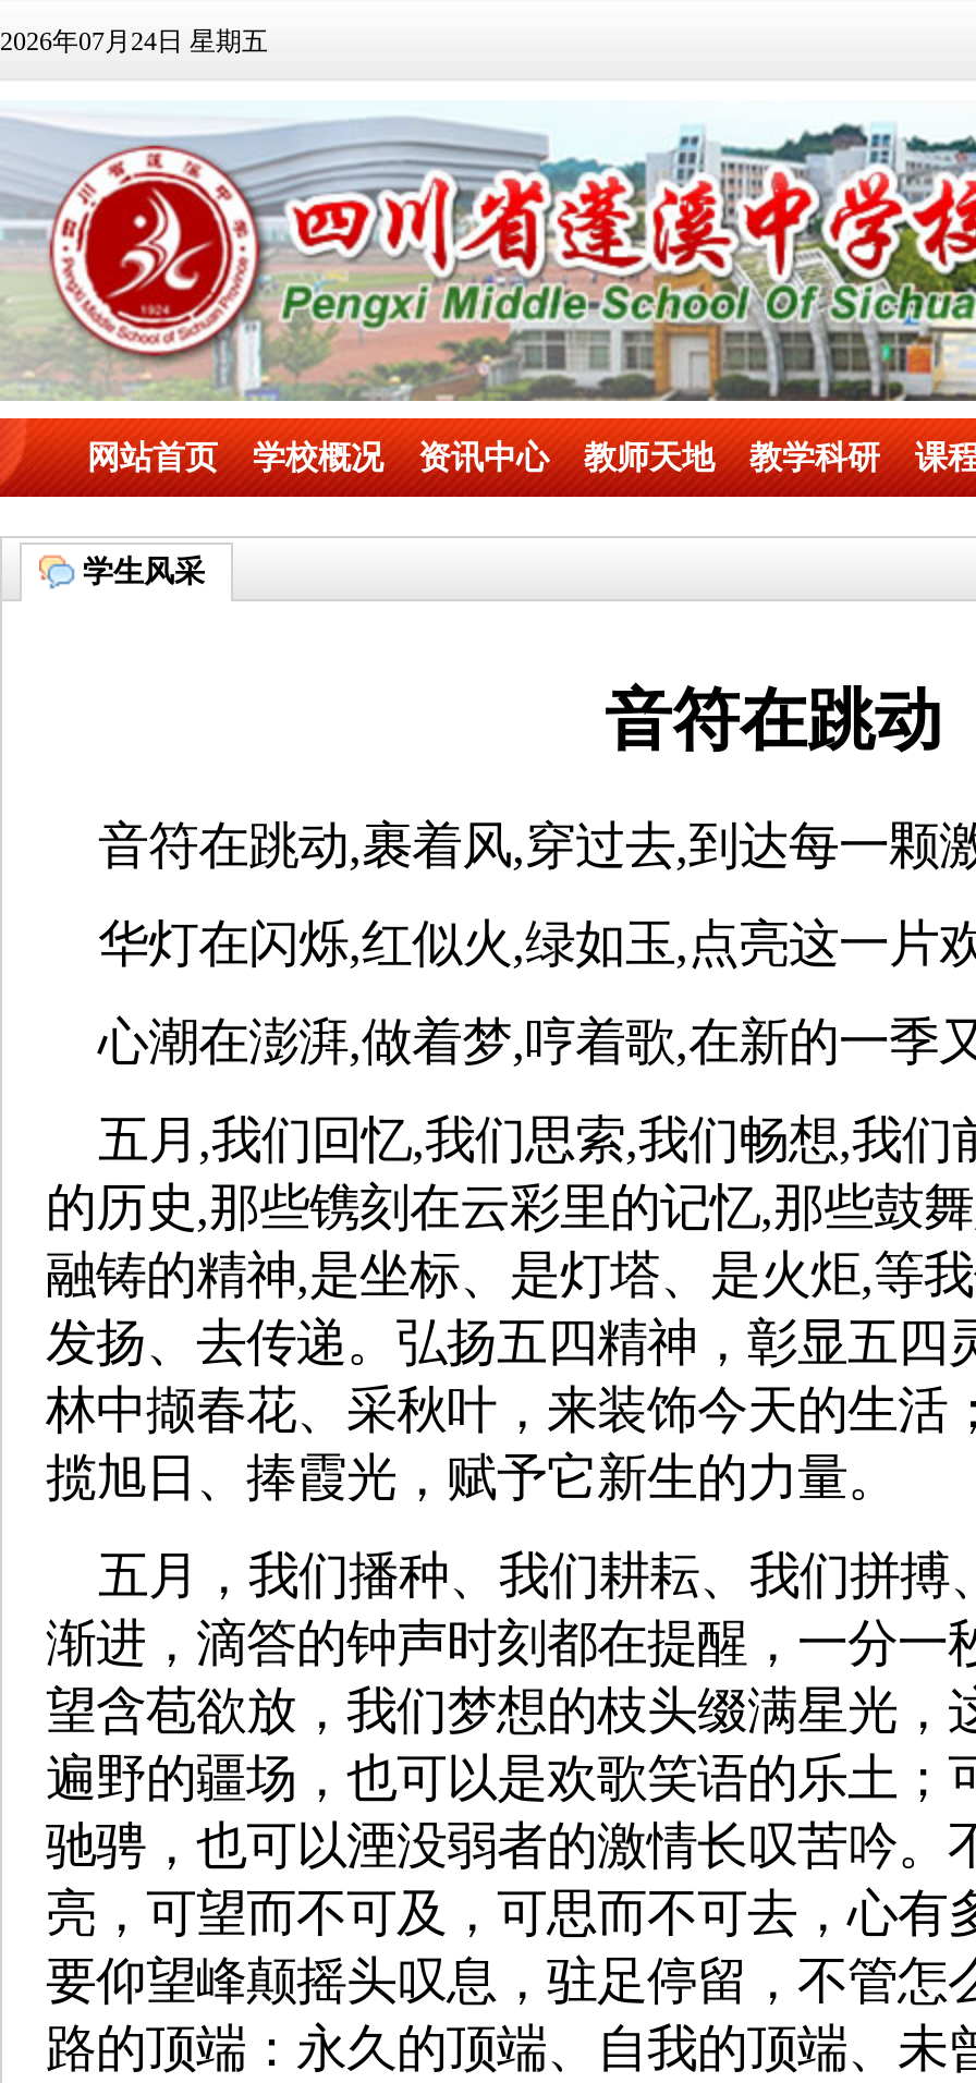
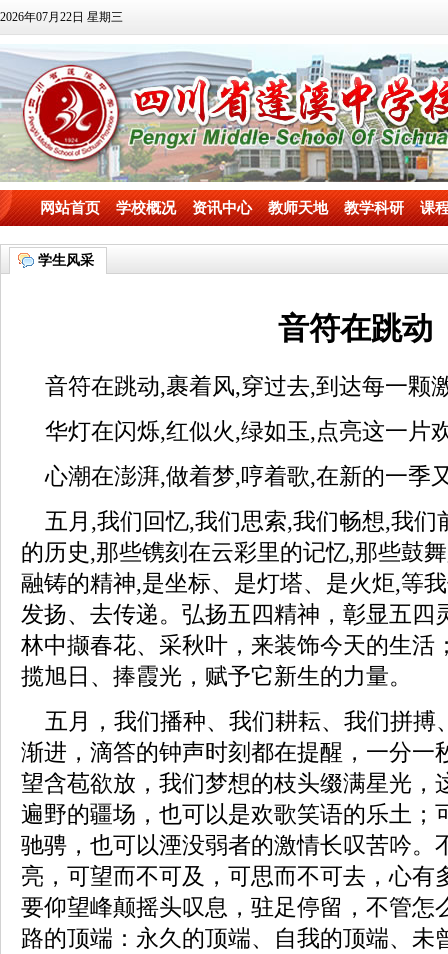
[0,26,268,57] 2026年07月24日 星期五 -> [0,10,123,24] 2026年07月22日 星期三

